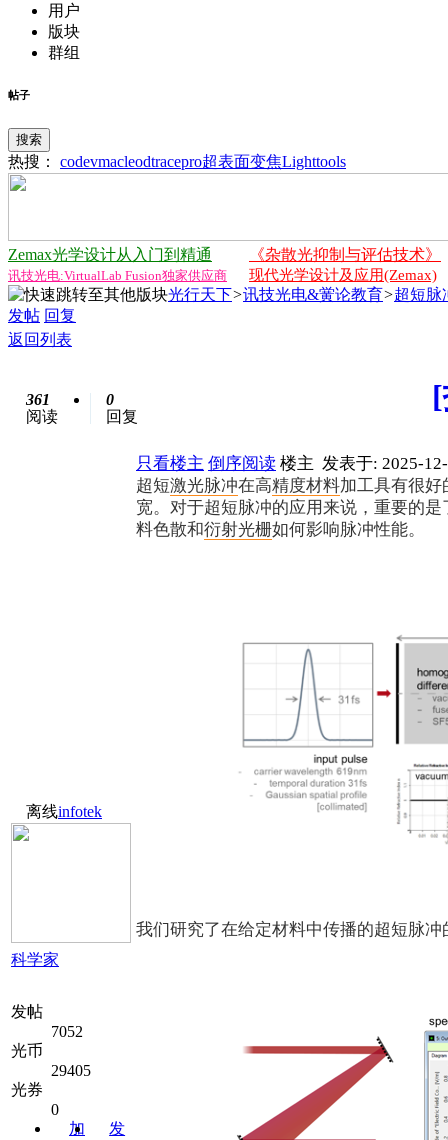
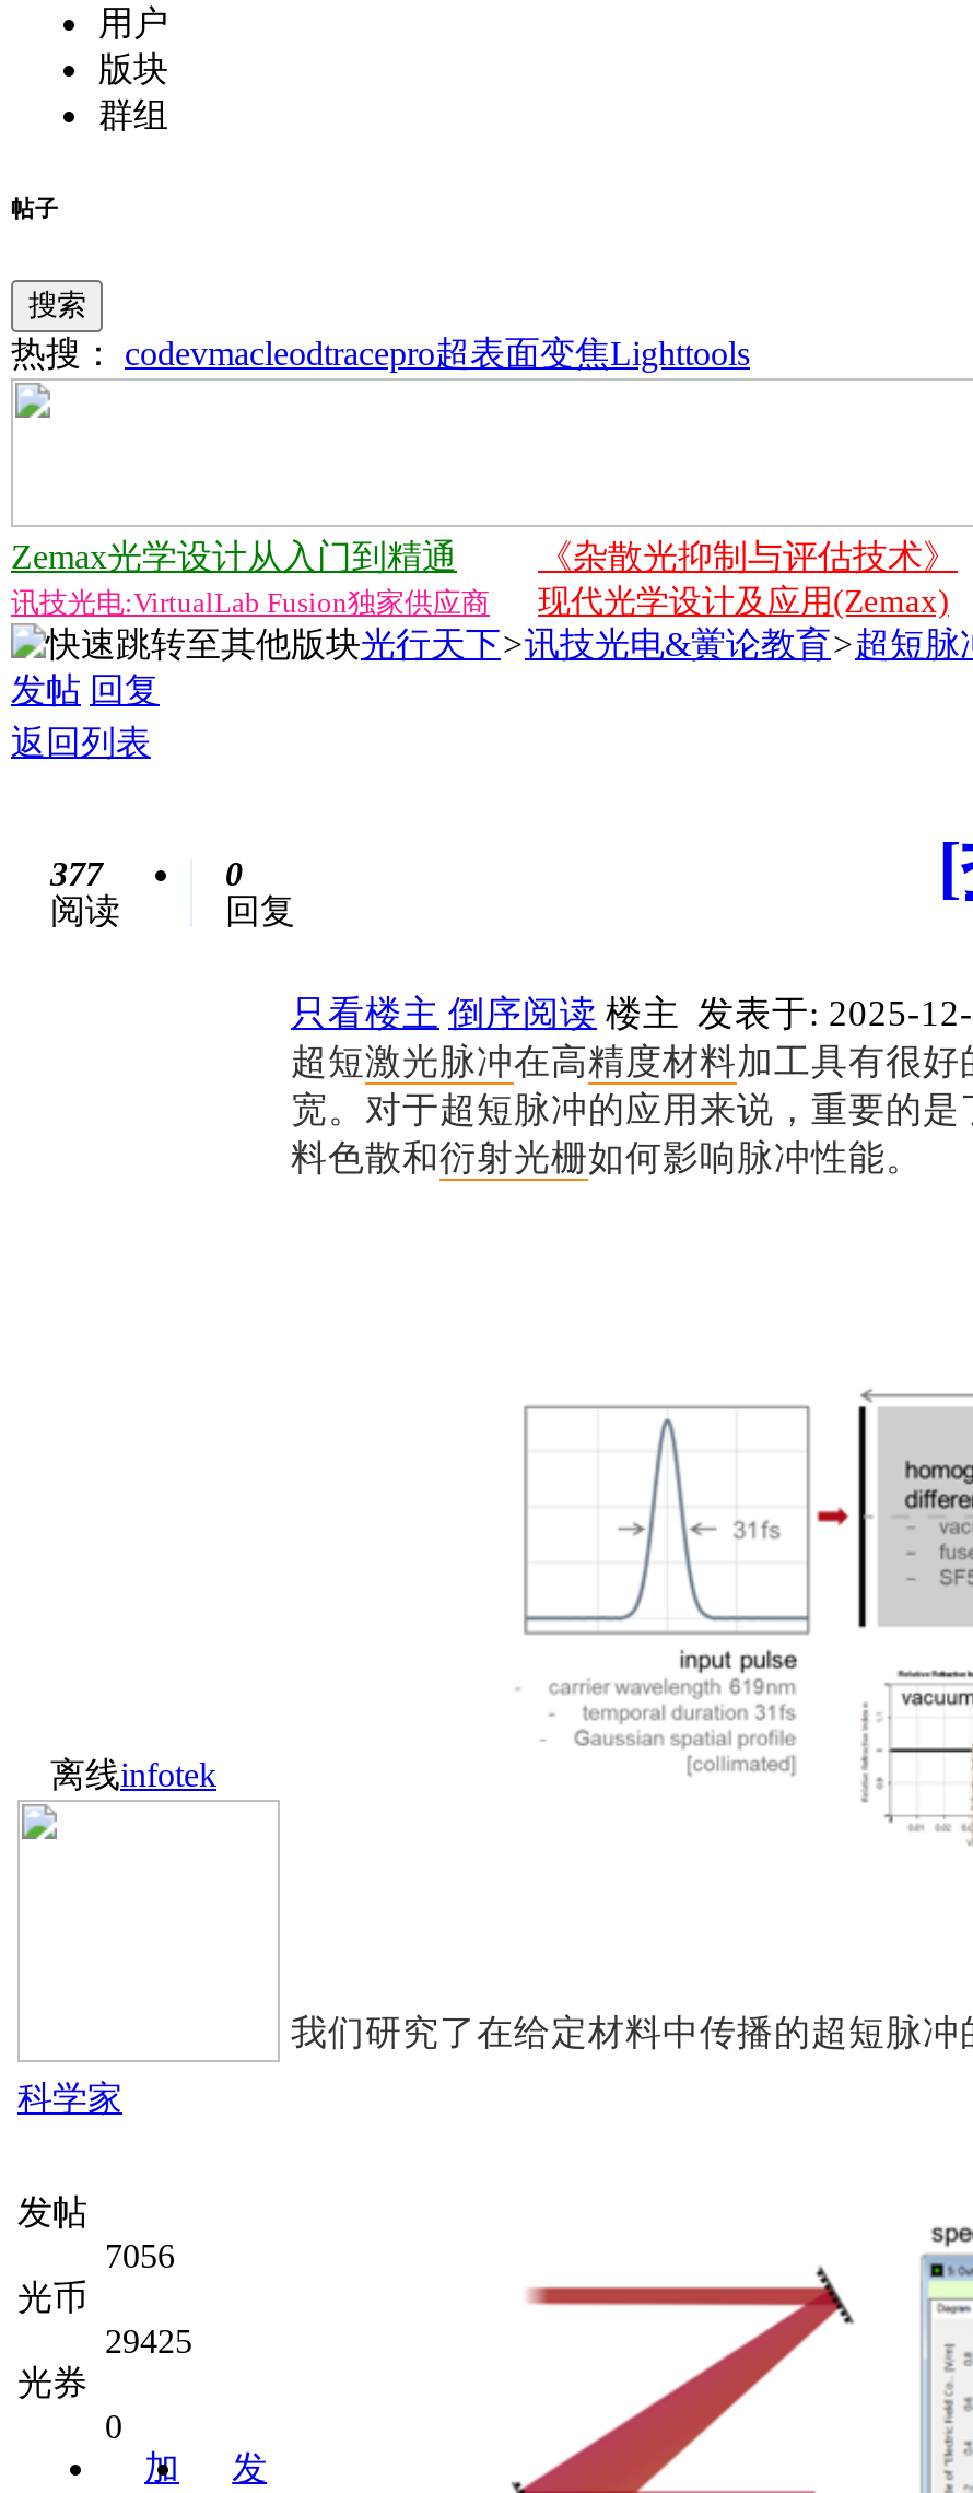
[26,391,50,408] 361 -> [50,855,103,892] 377
[51,1023,83,1040] 7052 -> [105,2237,175,2274] 7056
[51,1062,91,1079] 29405 -> [105,2322,192,2359] 29425

